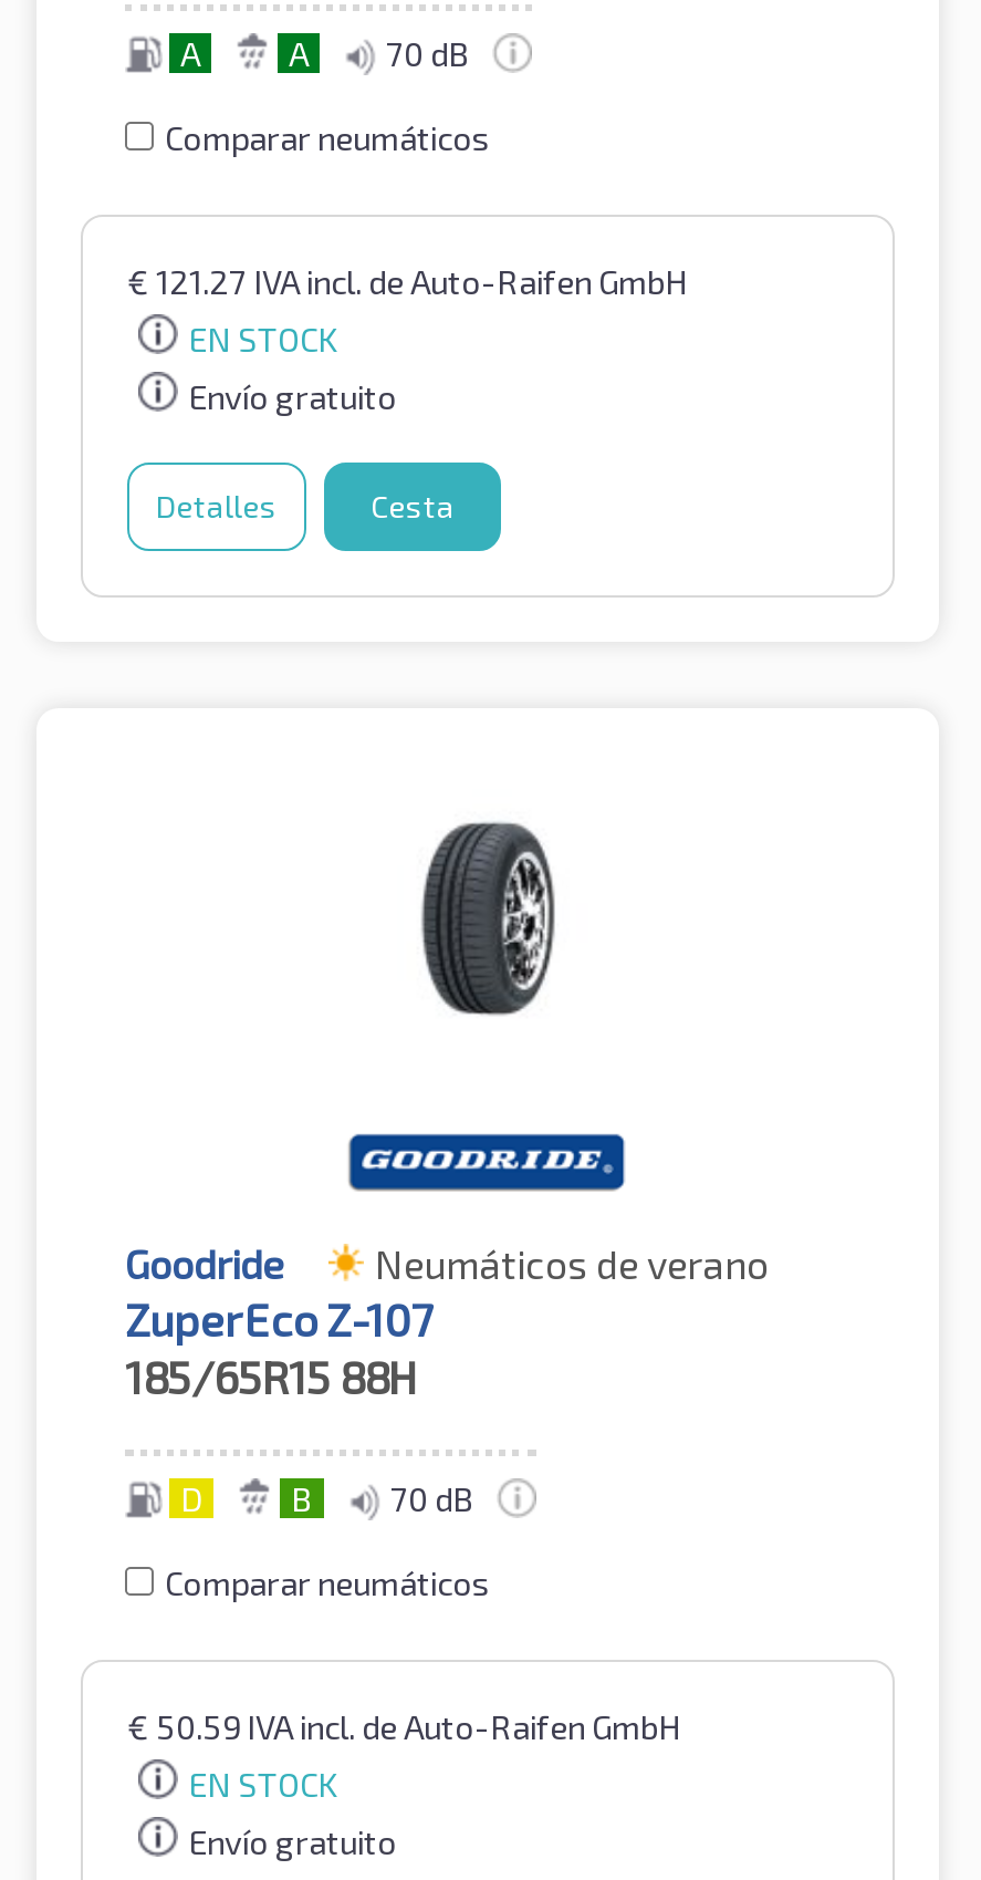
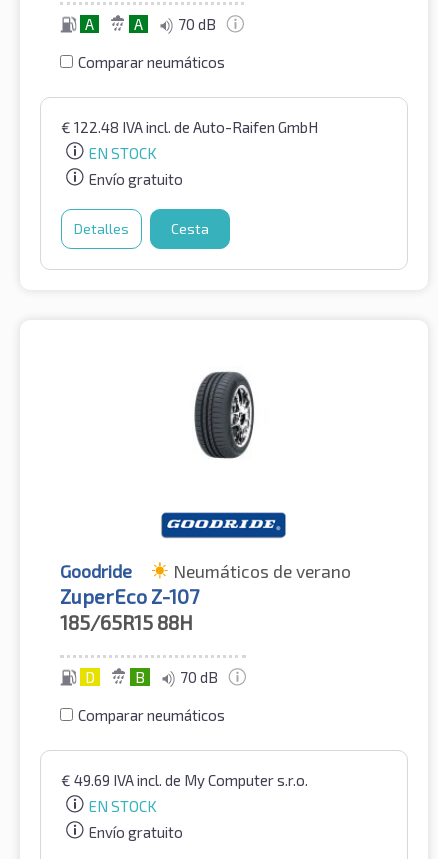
[127,262,687,302] € 121.27 IVA incl. de Auto-Raifen GmbH -> [61,118,318,136] € 122.48 IVA incl. de Auto-Raifen GmbH
[127,1706,680,1746] € 50.59 IVA incl. de Auto-Raifen GmbH -> [61,771,308,789] € 49.69 IVA incl. de My Computer s.r.o.

